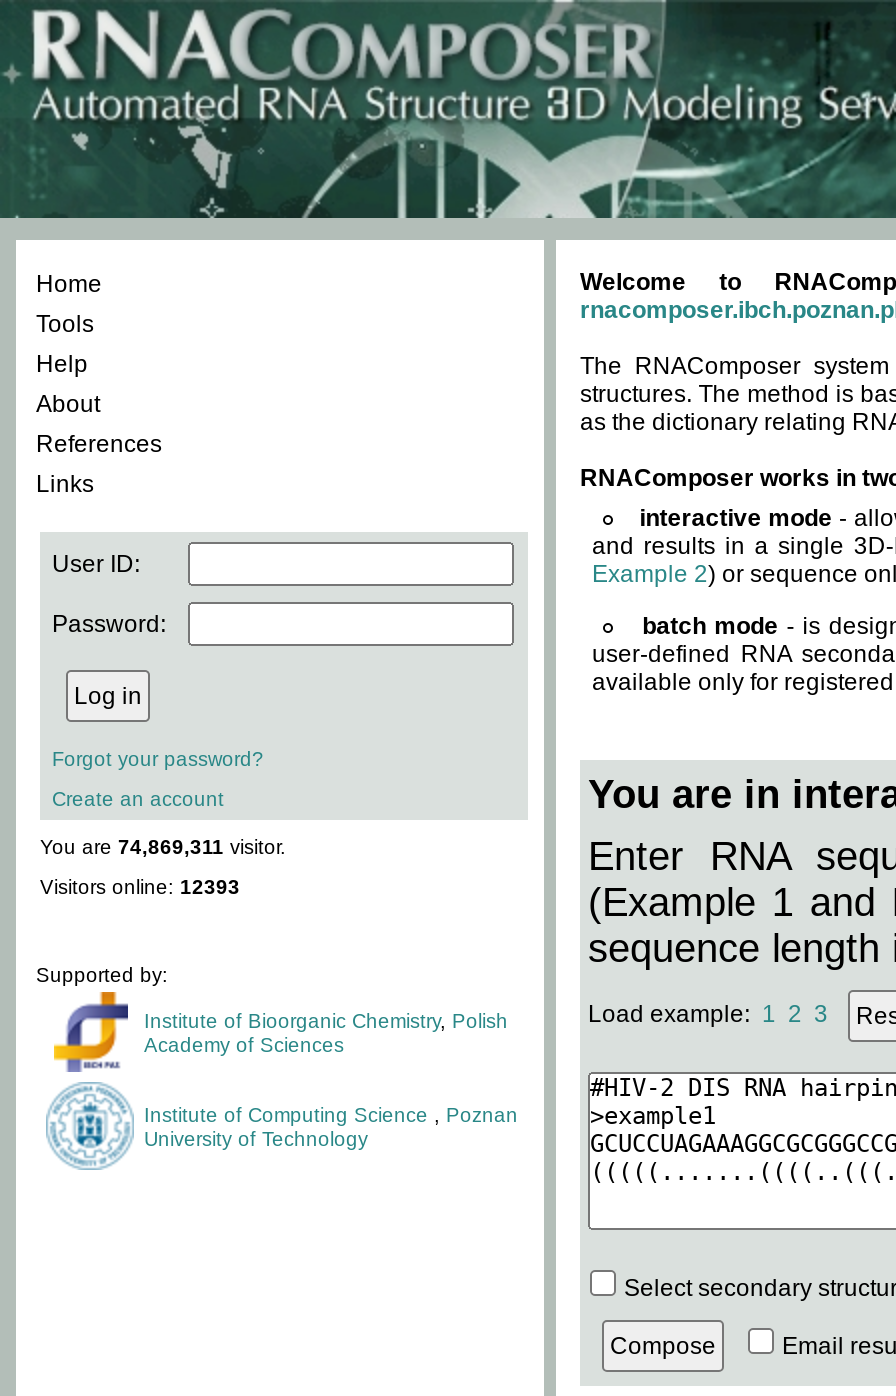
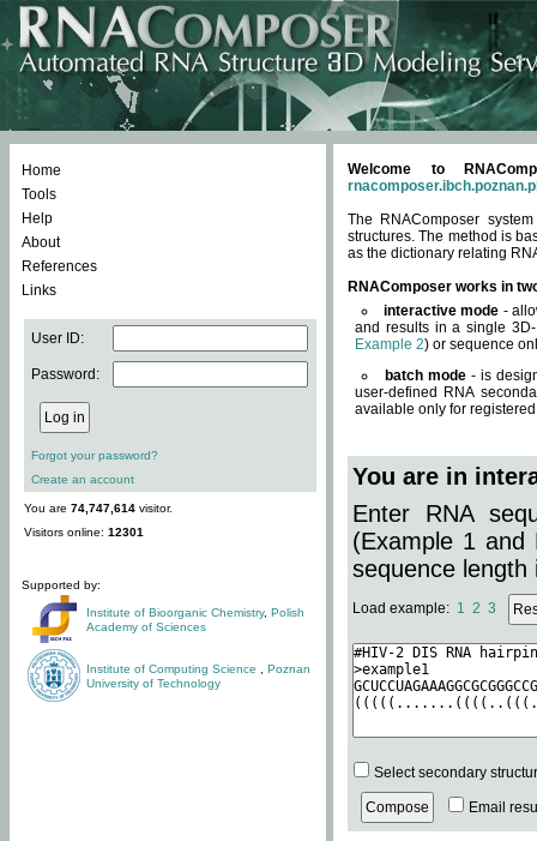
[40,836,286,858] You are 74,869,311 visitor. -> [24,501,173,515] You are 74,747,614 visitor.
[40,876,240,898] Visitors online: 12393 -> [24,525,144,539] Visitors online: 12301

